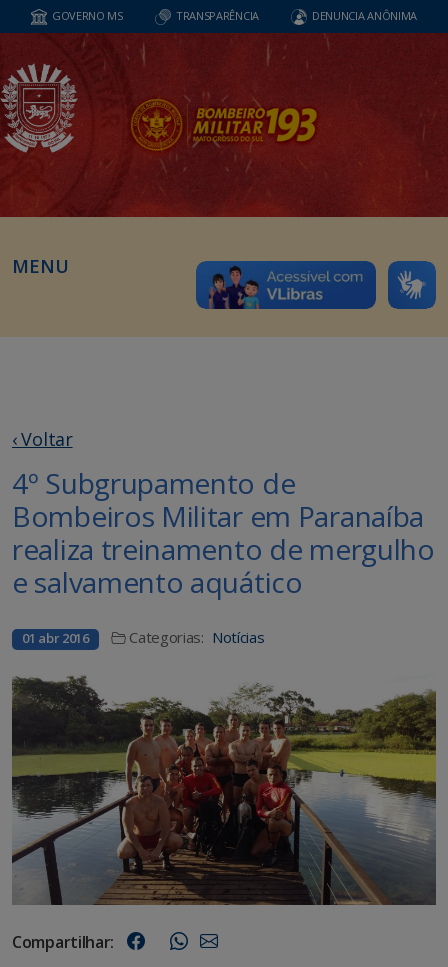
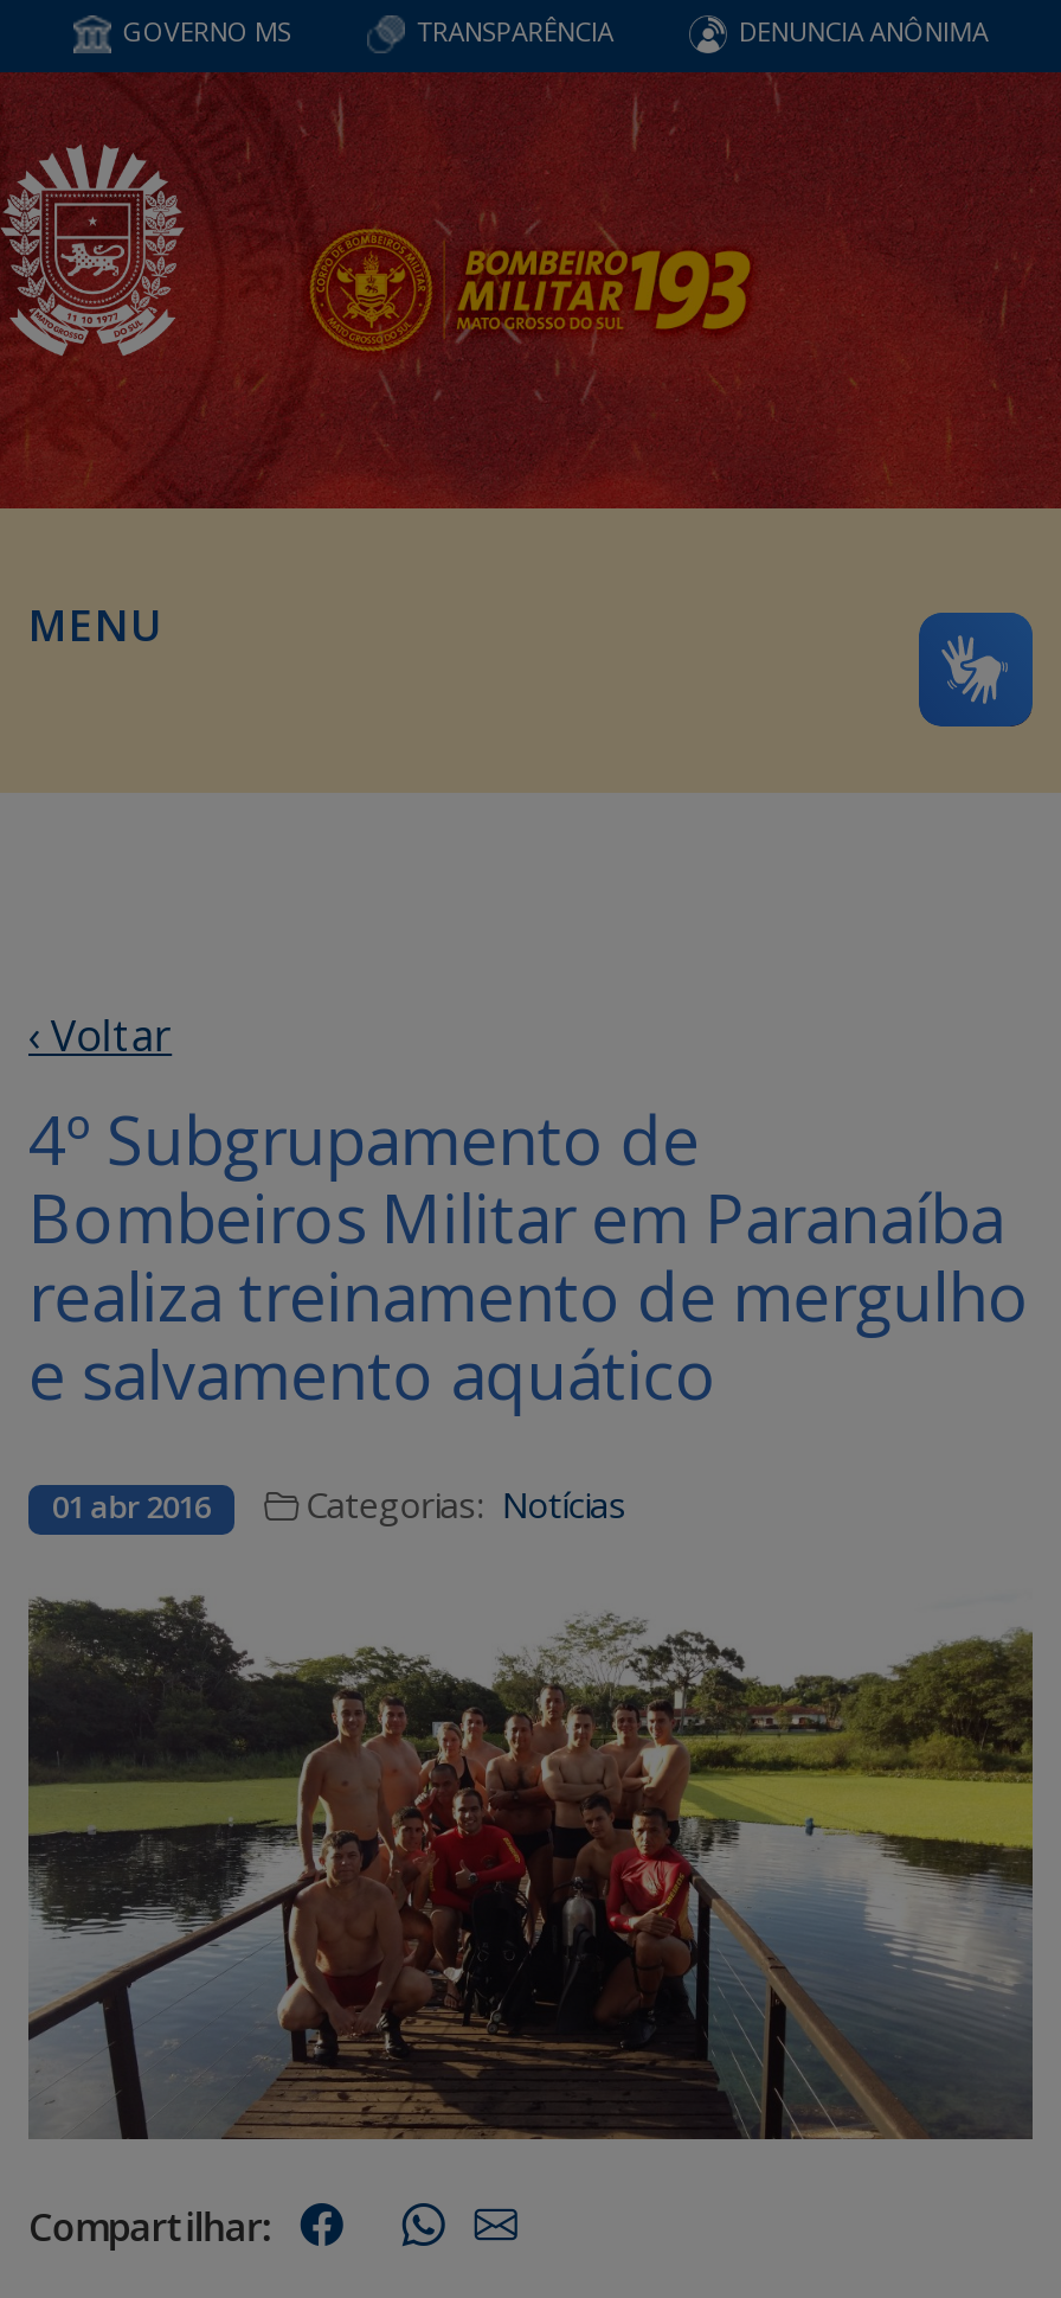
[195,260,377,310] [image] -> none

